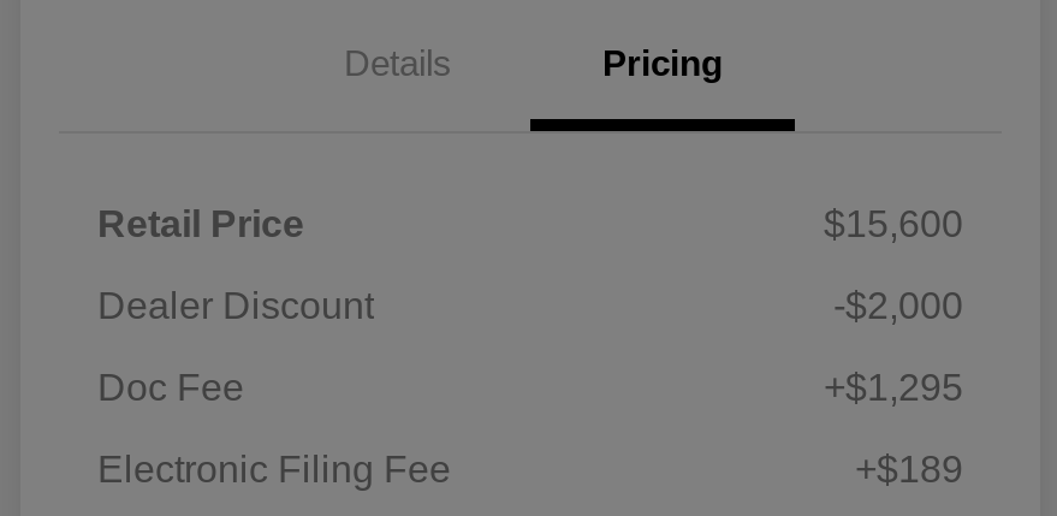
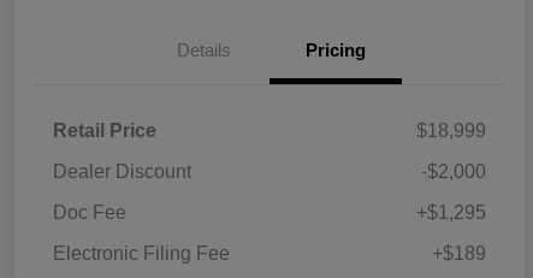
[824,203,963,244] $15,600 -> [416,120,486,141] $18,999

